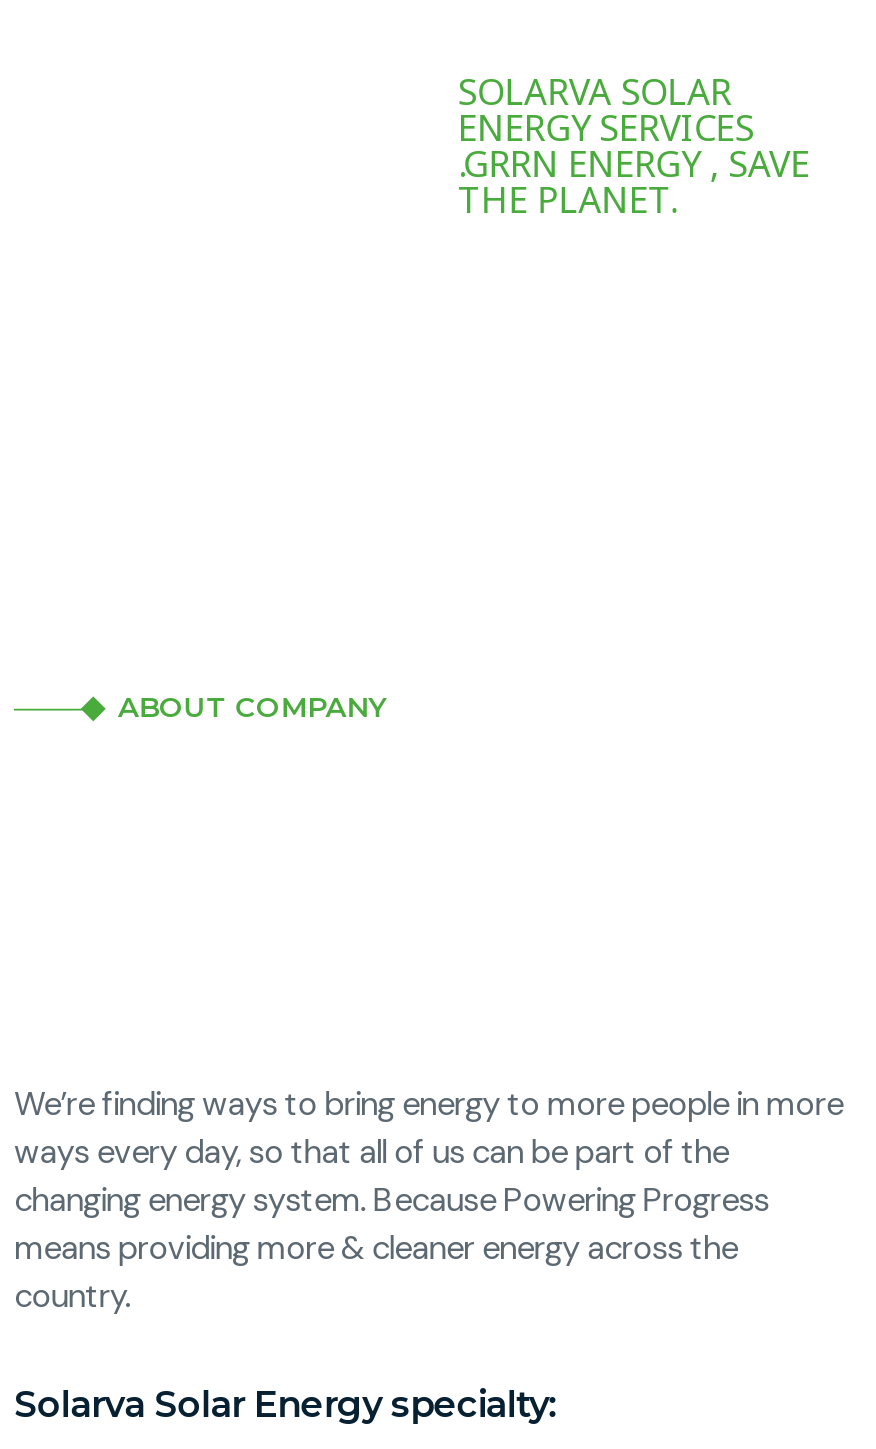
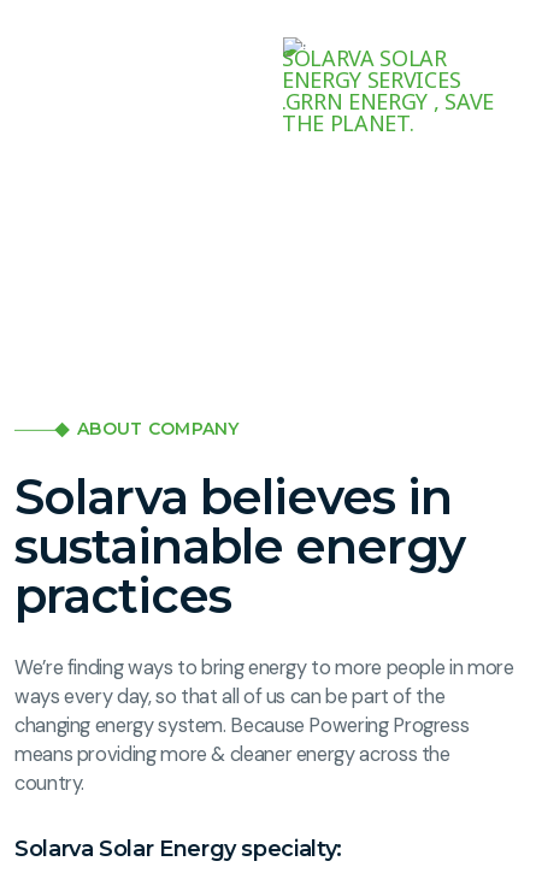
none -> [14,467,465,625] Solarva believes in | sustainable energy | practices

